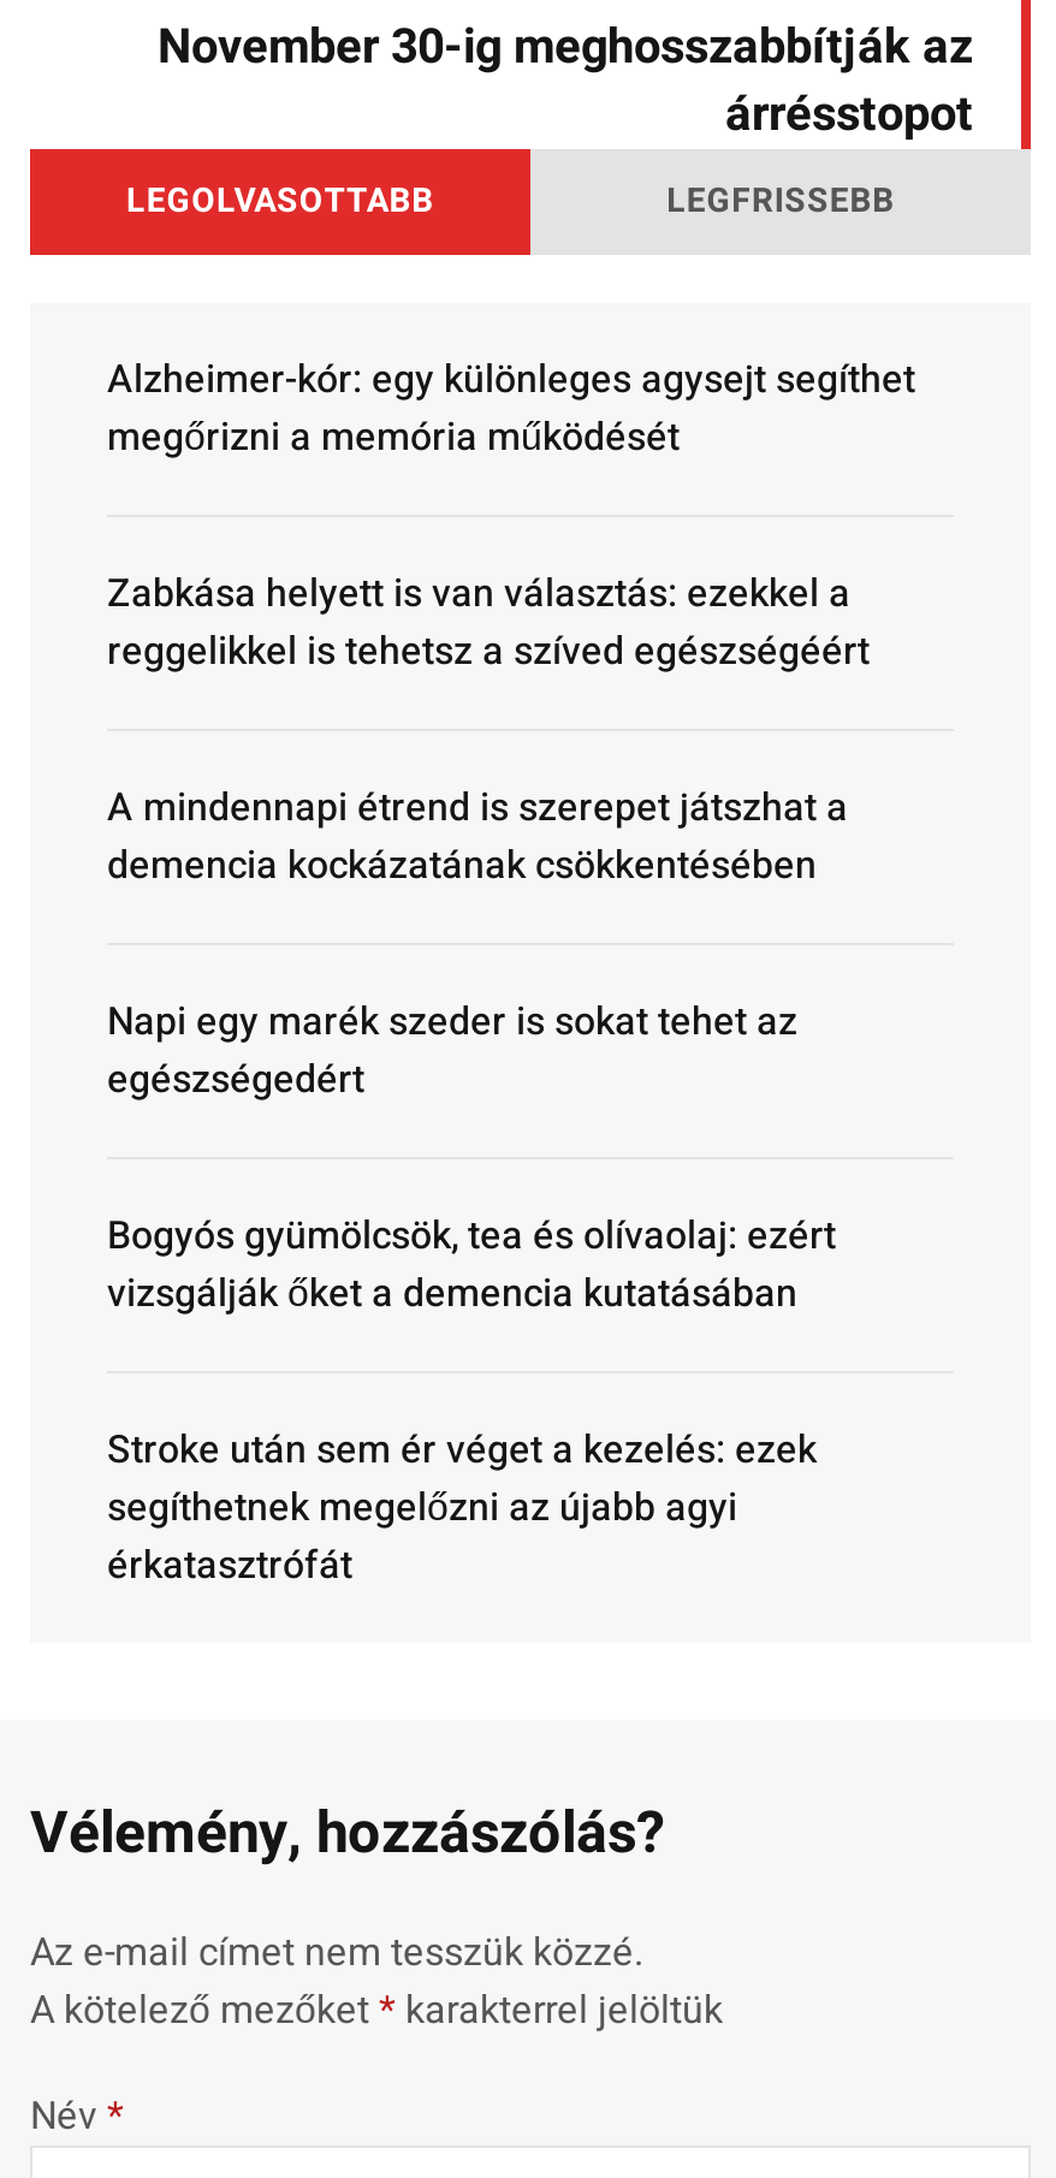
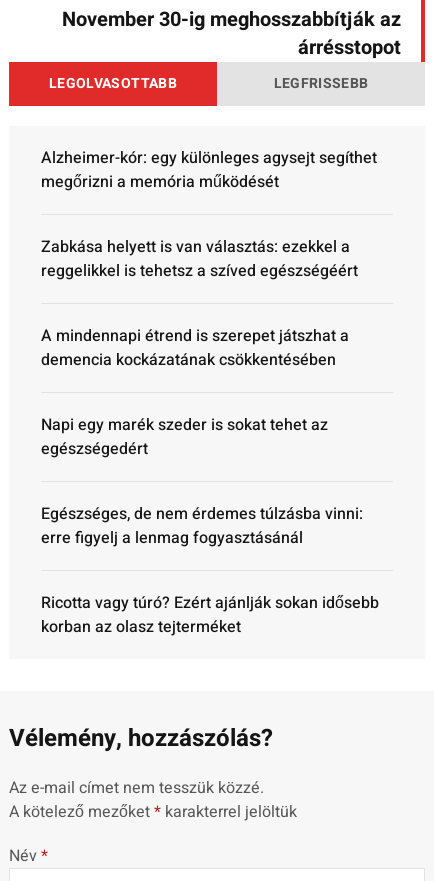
[107,1208,836,1324] Bogyós gyümölcsök, tea és olívaolaj: ezért | vizsgálják őket a demencia kutatásában -> [41,502,363,550] Egészséges, de nem érdemes túlzásba vinni: | erre figyelj a lenmag fogyasztásánál
[107,1422,817,1595] Stroke után sem ér véget a kezelés: ezek | segíthetnek megelőzni az újabb agyi | érkatasztrófát -> [41,591,379,639] Ricotta vagy túró? Ezért ajánlják sokan idősebb | korban az olasz tejterméket

